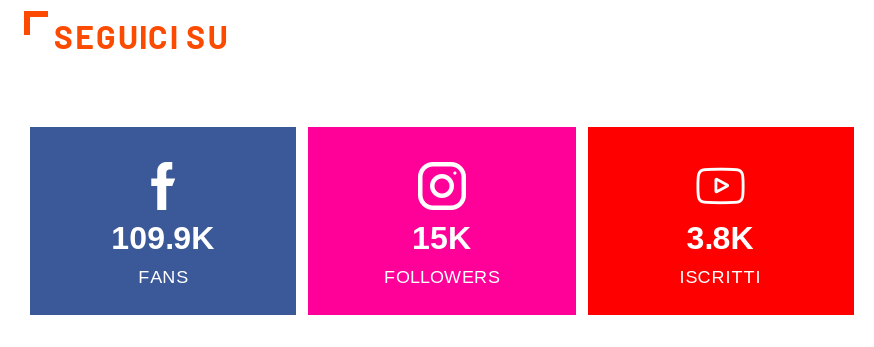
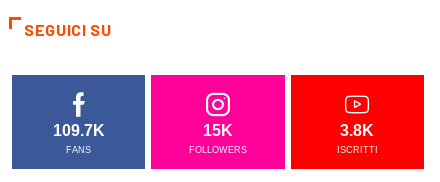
[111,221,215,255] 109.9K -> [53,122,105,139] 109.7K

